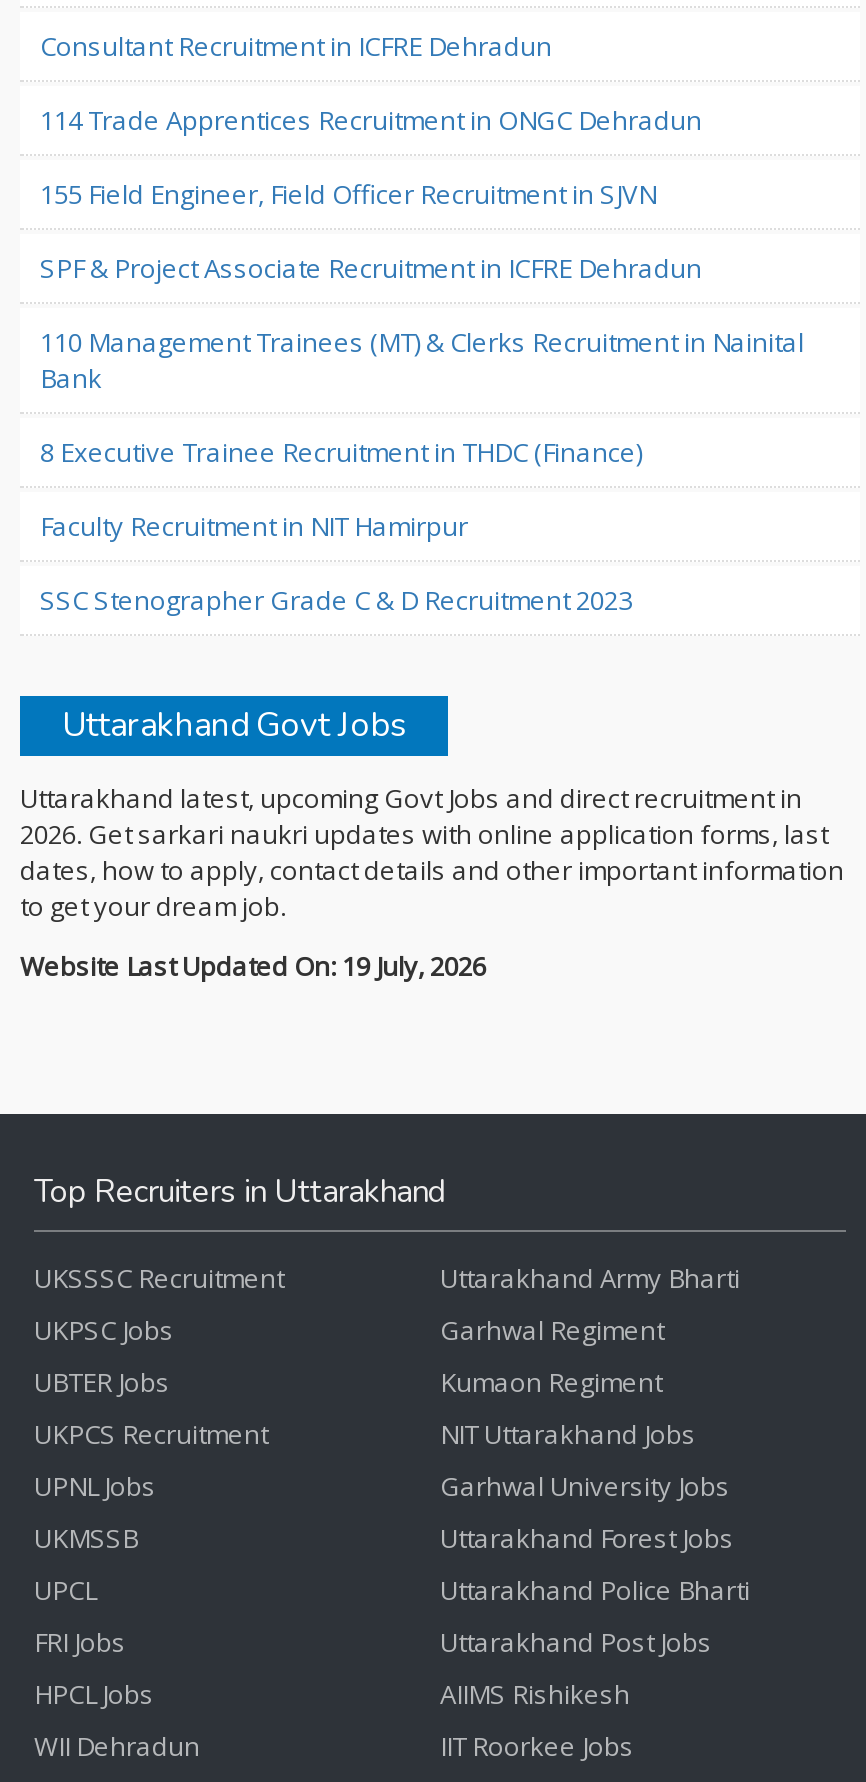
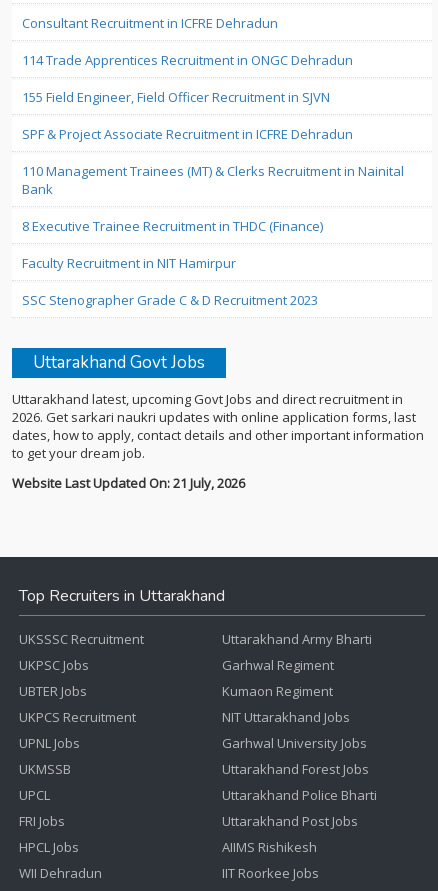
[20,948,486,984] Website Last Updated On: 19 July, 2026 -> [12,474,245,492] Website Last Updated On: 21 July, 2026

